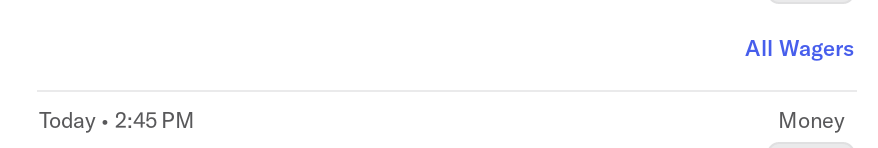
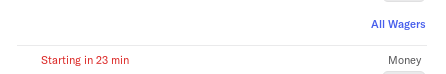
[39,106,195,134] Today • 2:45 PM -> [41,53,129,67] Starting in 23 min

